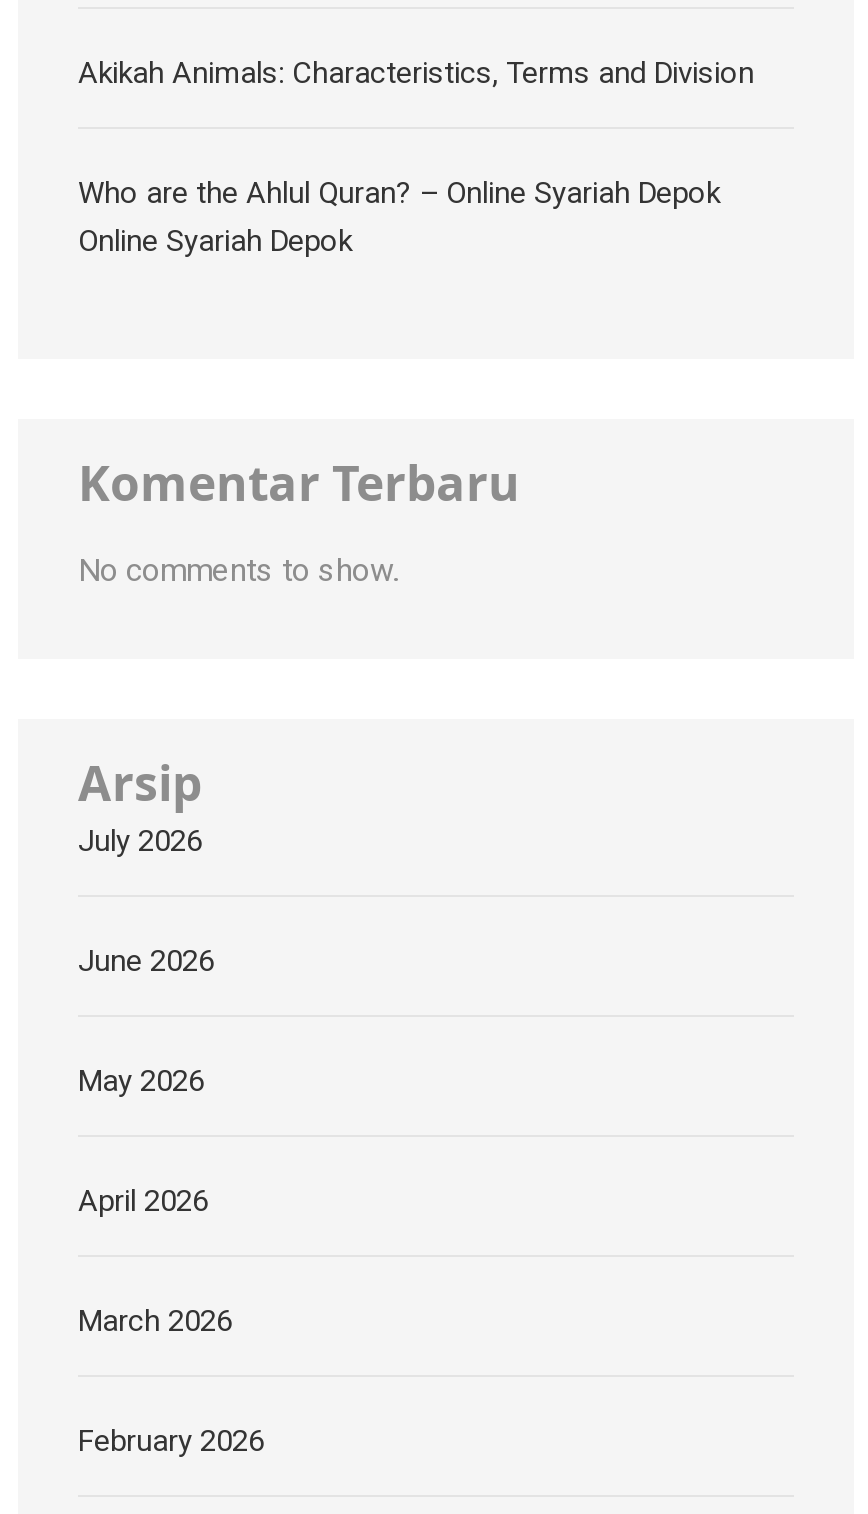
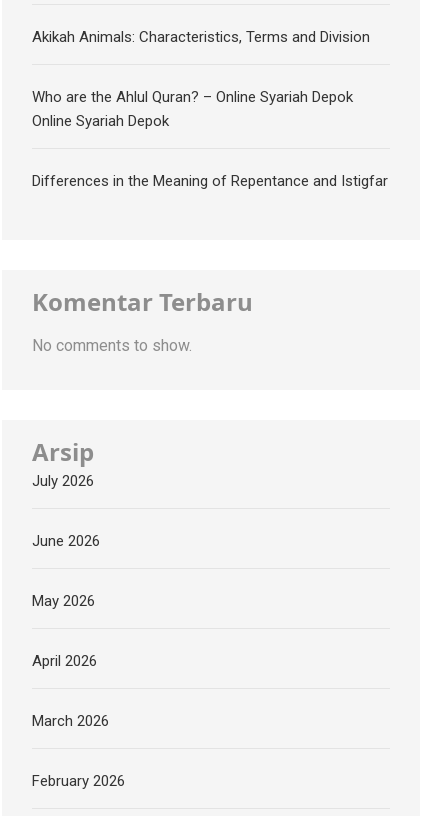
none -> [32,172,388,190] Differences in the Meaning of Repentance and Istigfar

